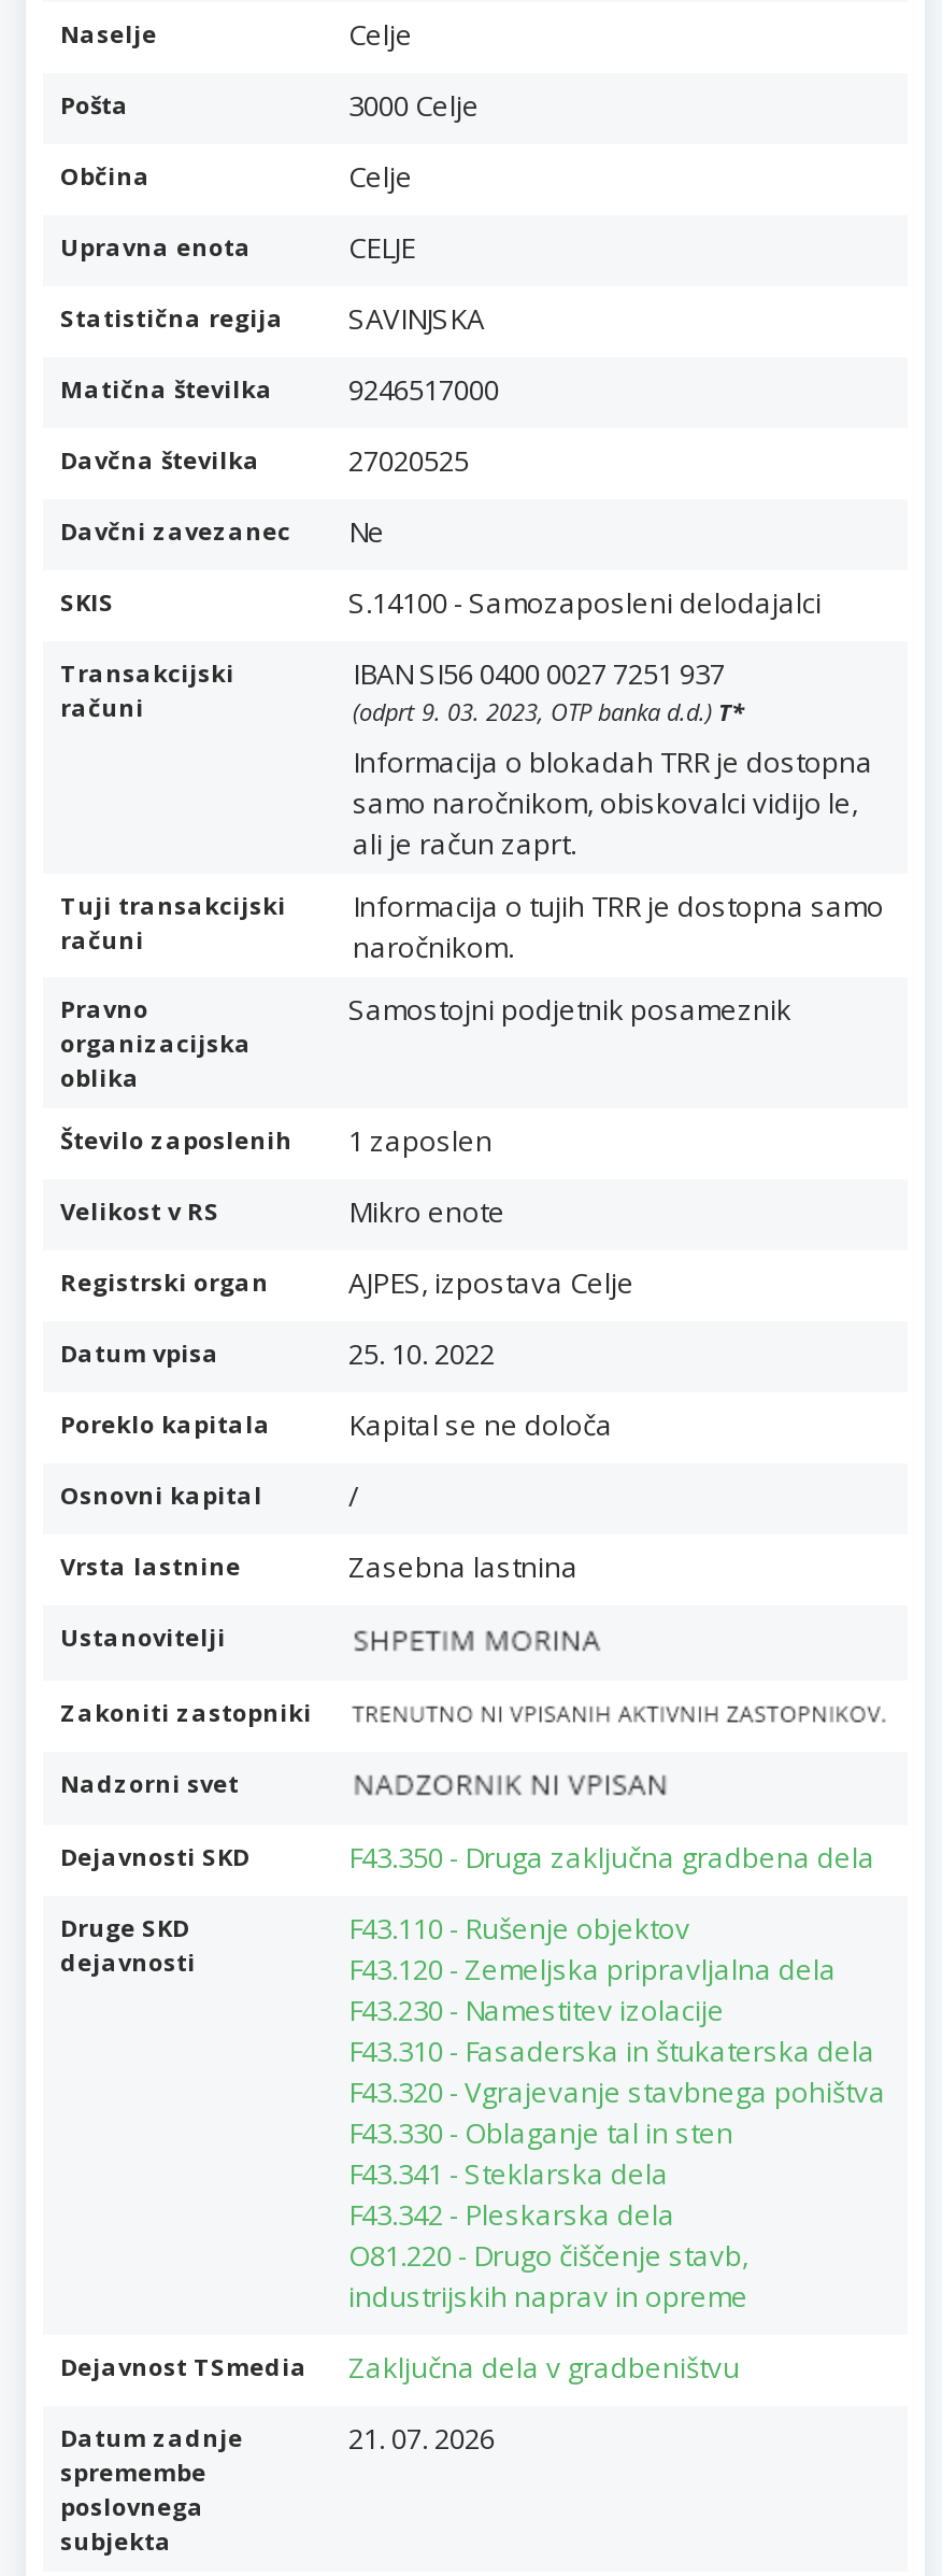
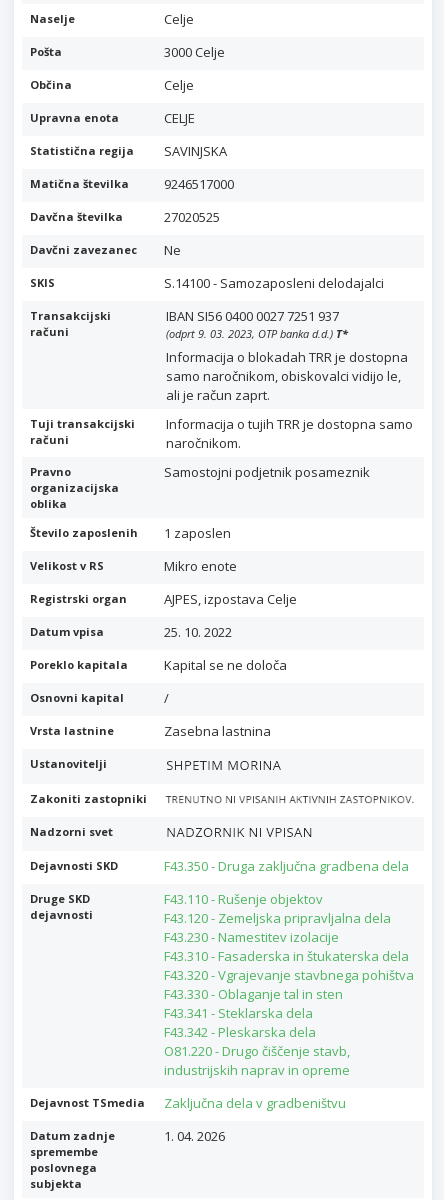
[348,2419,495,2458] 21. 07. 2026 -> [164,1127,225,1145] 1. 04. 2026

